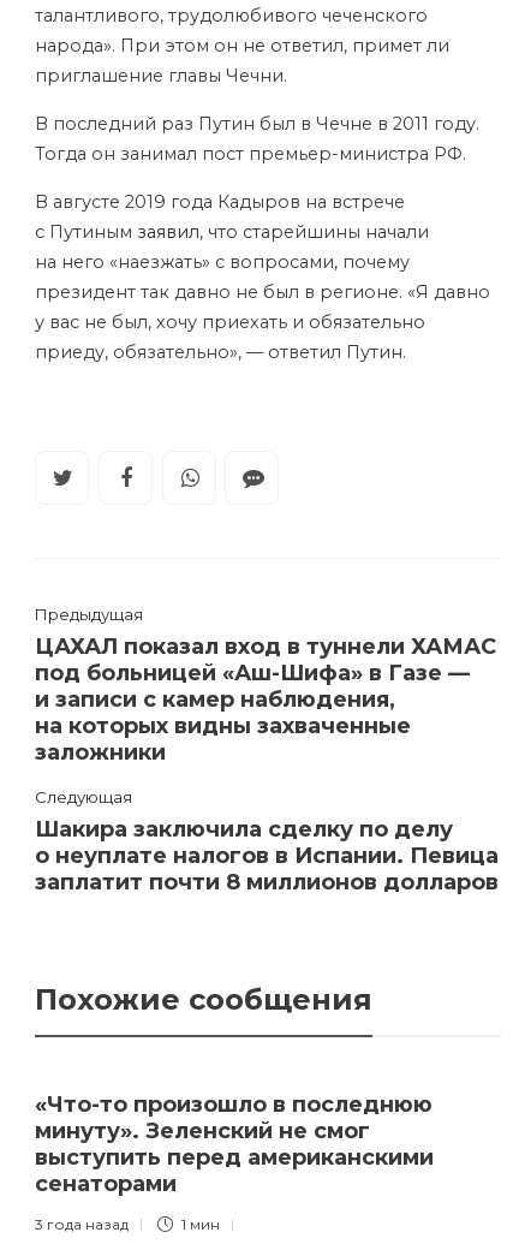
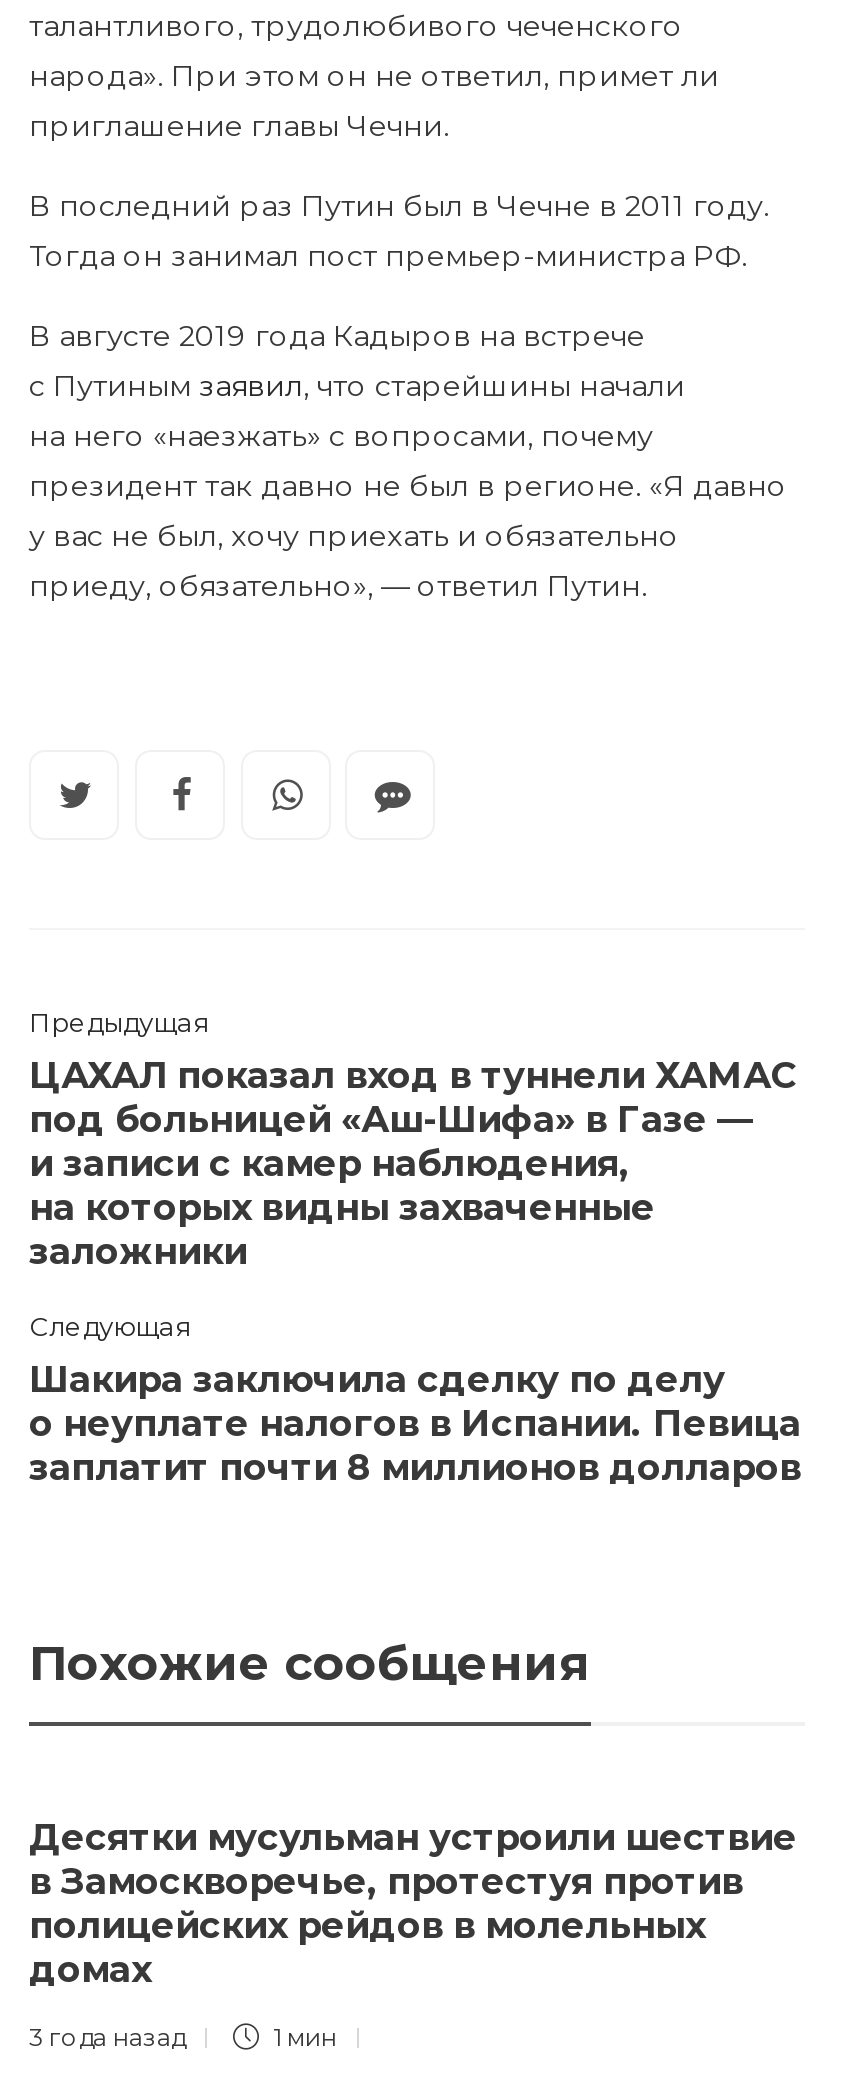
[35,1091,434,1197] «Что-то произошло в последнюю | минуту». Зеленский не смог | выступить перед американскими | сенаторами -> [29,1816,797,1992] Десятки мусульман устроили шествие | в Замоскворечье, протестуя против | полицейских рейдов в молельных | домах

